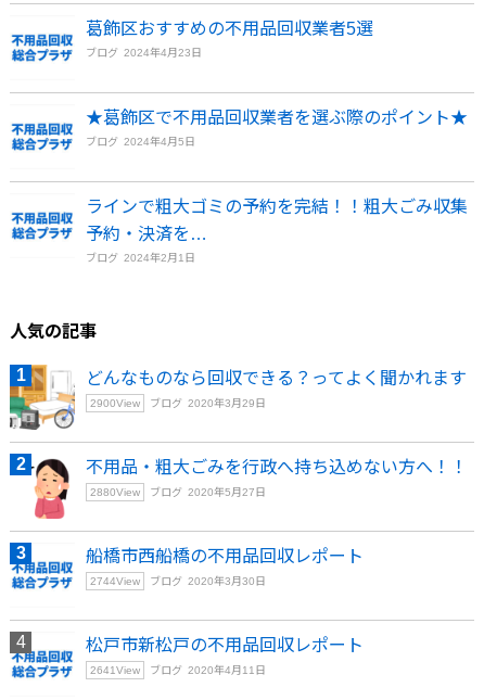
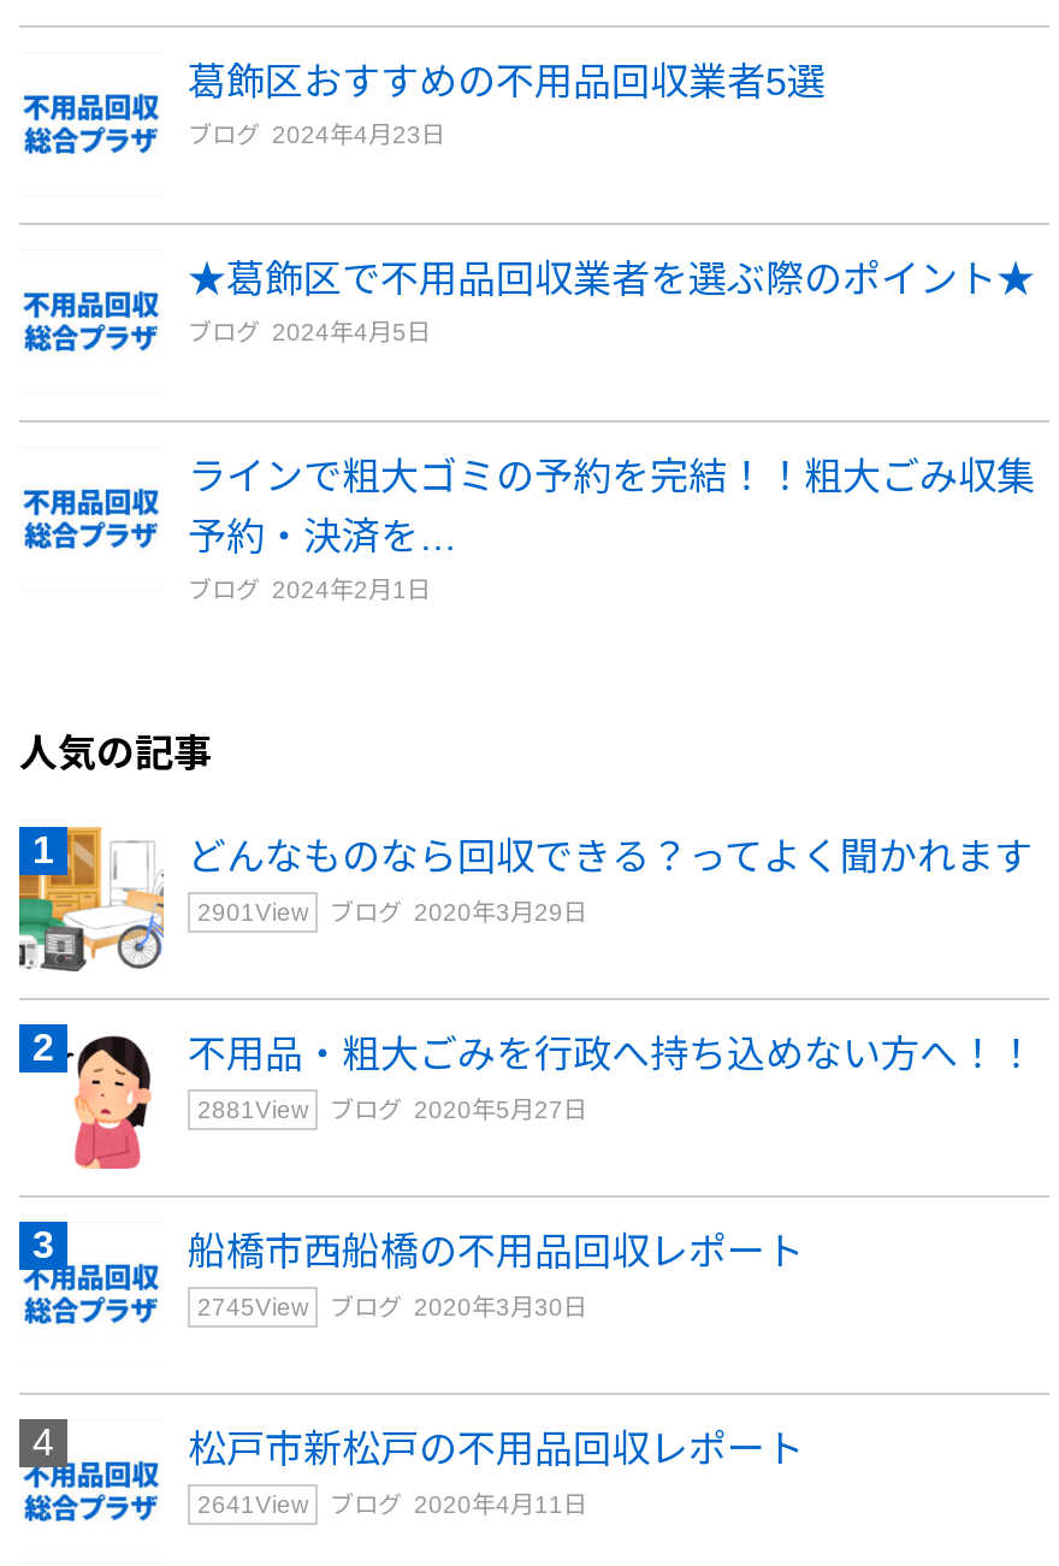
[90,397,266,409] 2900View ブログ 2020年3月29日 -> [197,899,587,925] 2901View ブログ 2020年3月29日
[90,486,266,498] 2880View ブログ 2020年5月27日 -> [197,1096,587,1123] 2881View ブログ 2020年5月27日
[90,575,266,587] 2744View ブログ 2020年3月30日 -> [197,1293,587,1320] 2745View ブログ 2020年3月30日

